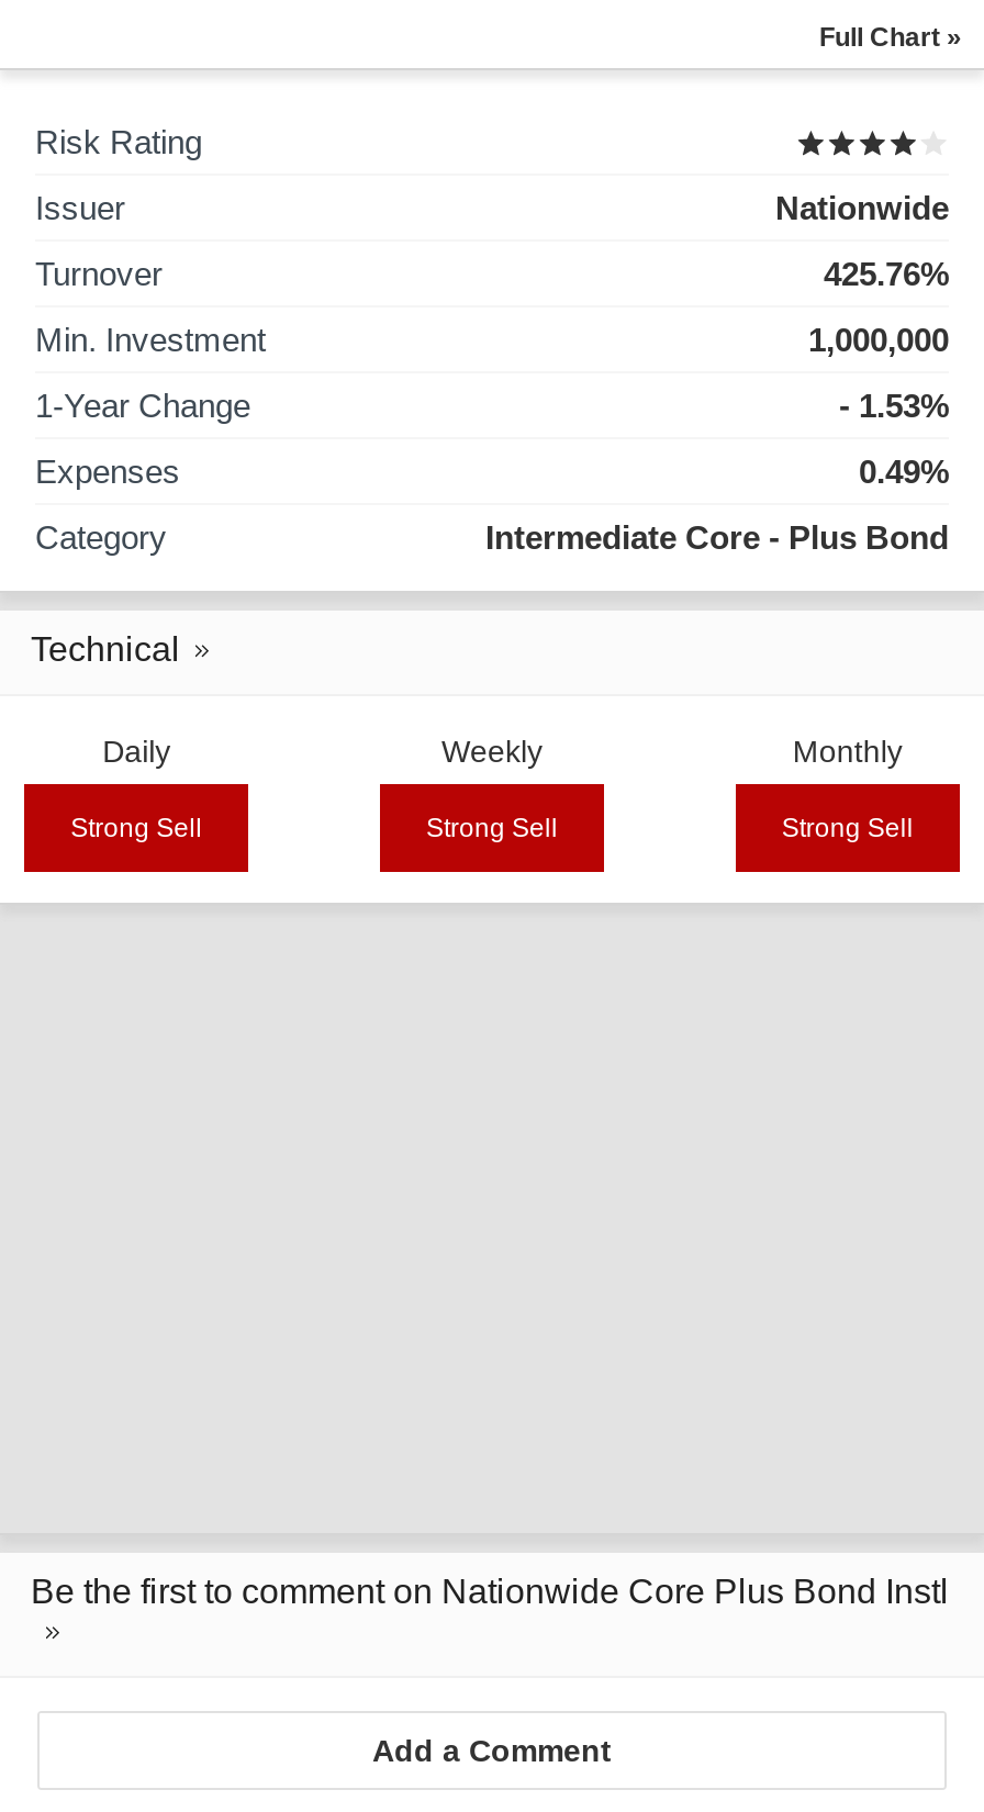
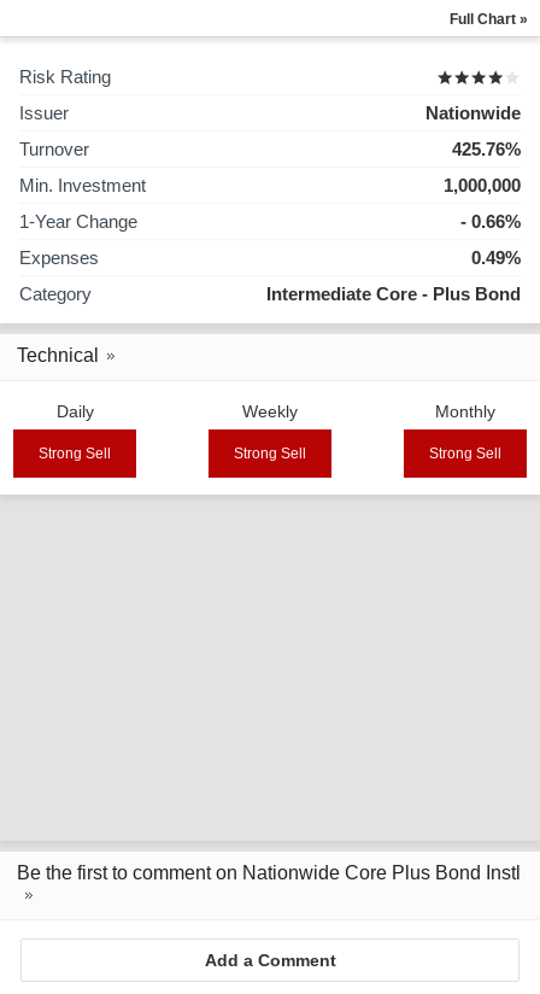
[839,387,949,424] - 1.53% -> [460,211,521,232] - 0.66%

